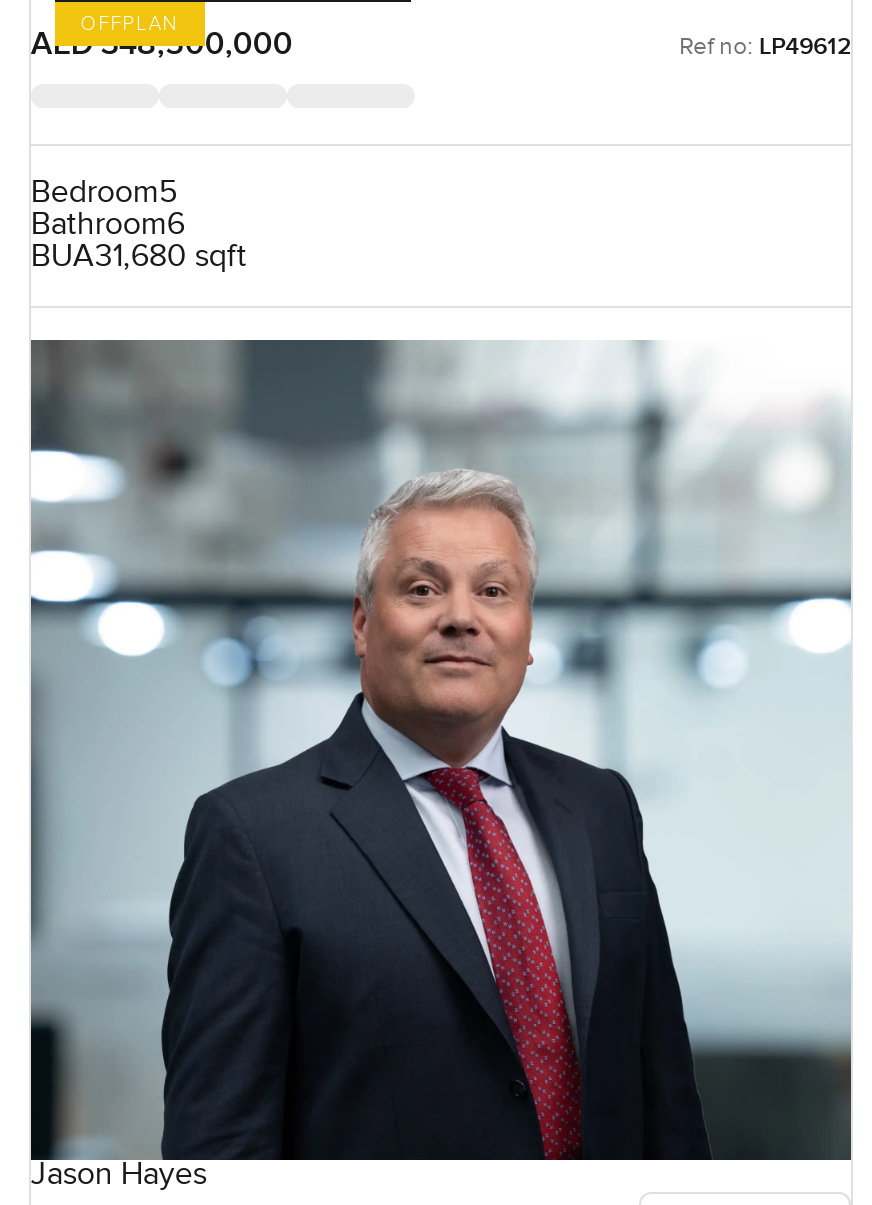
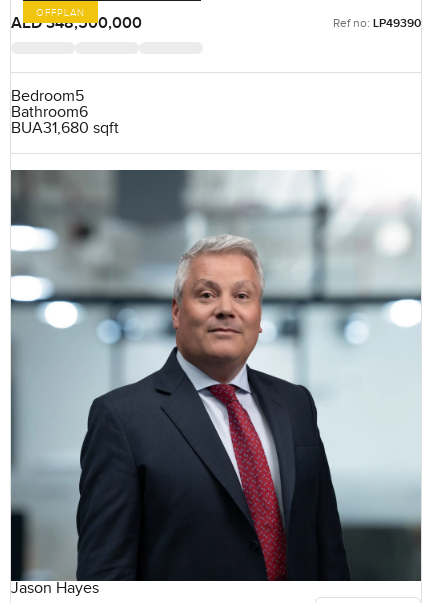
[679,32,851,62] Ref no: LP49612 -> [333,16,421,31] Ref no: LP49390

